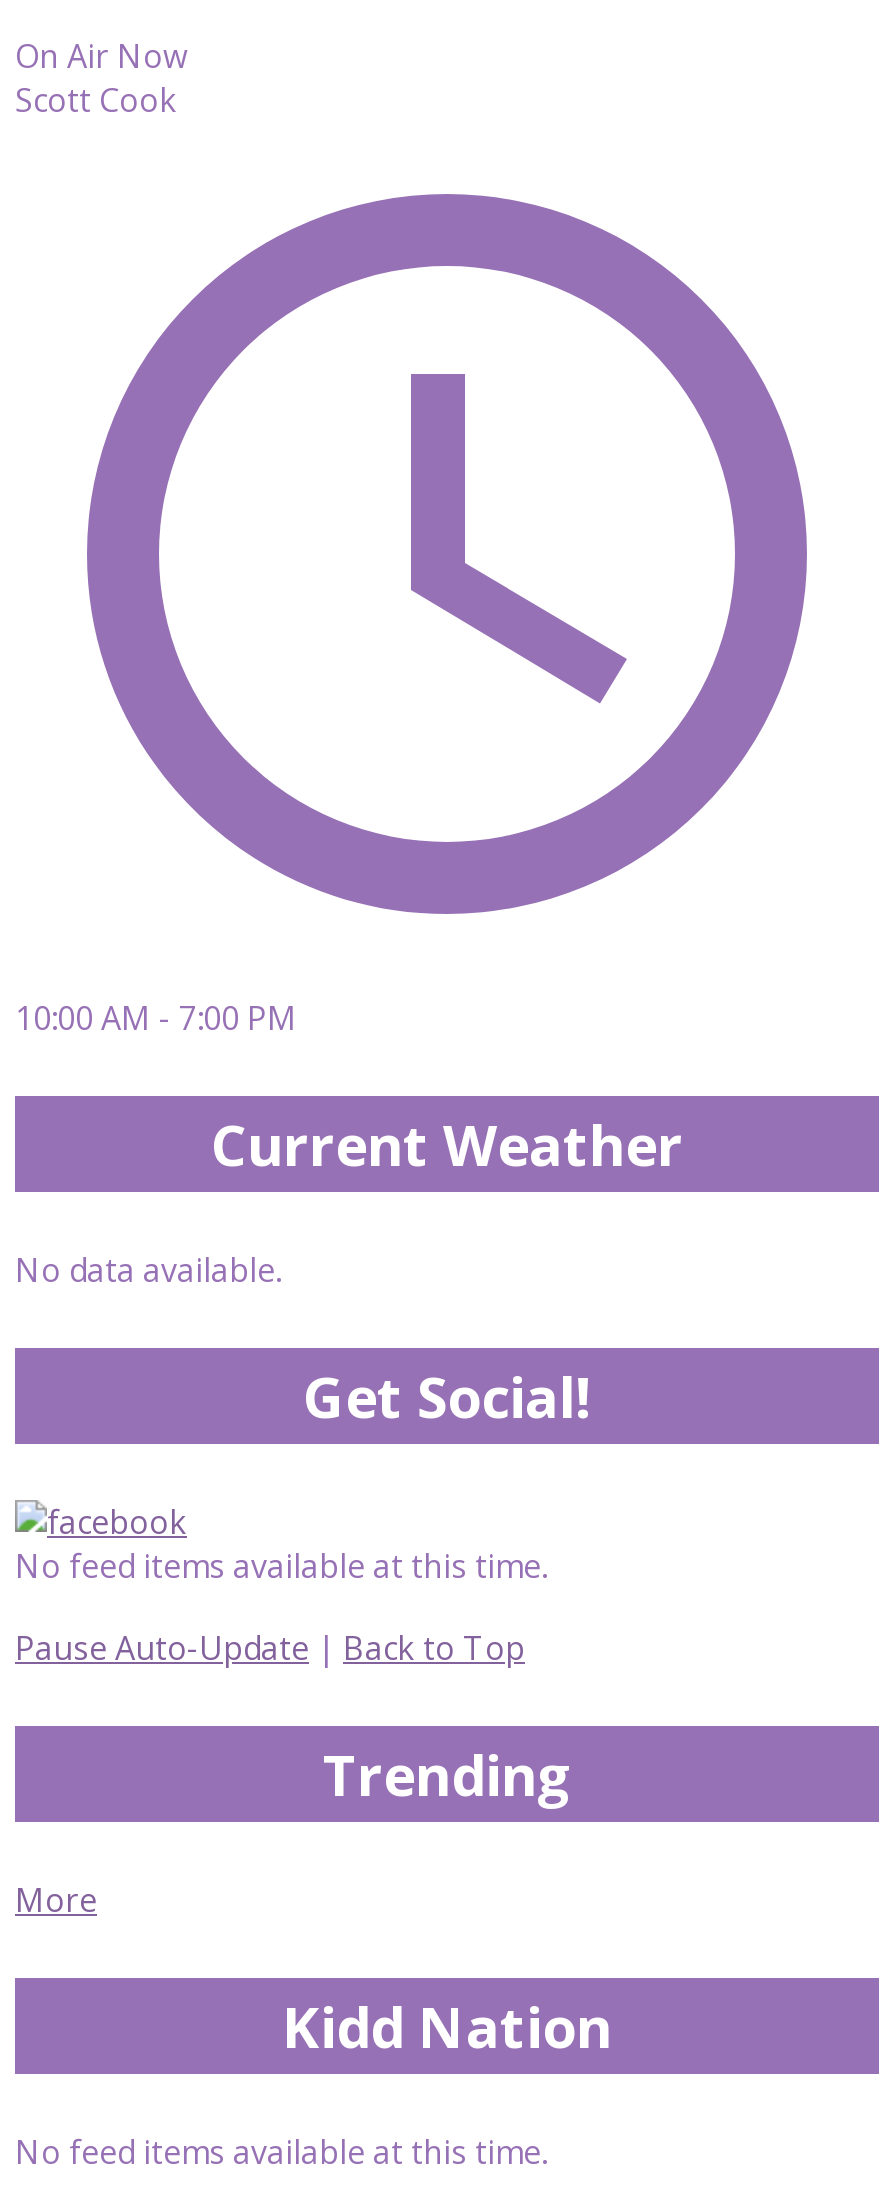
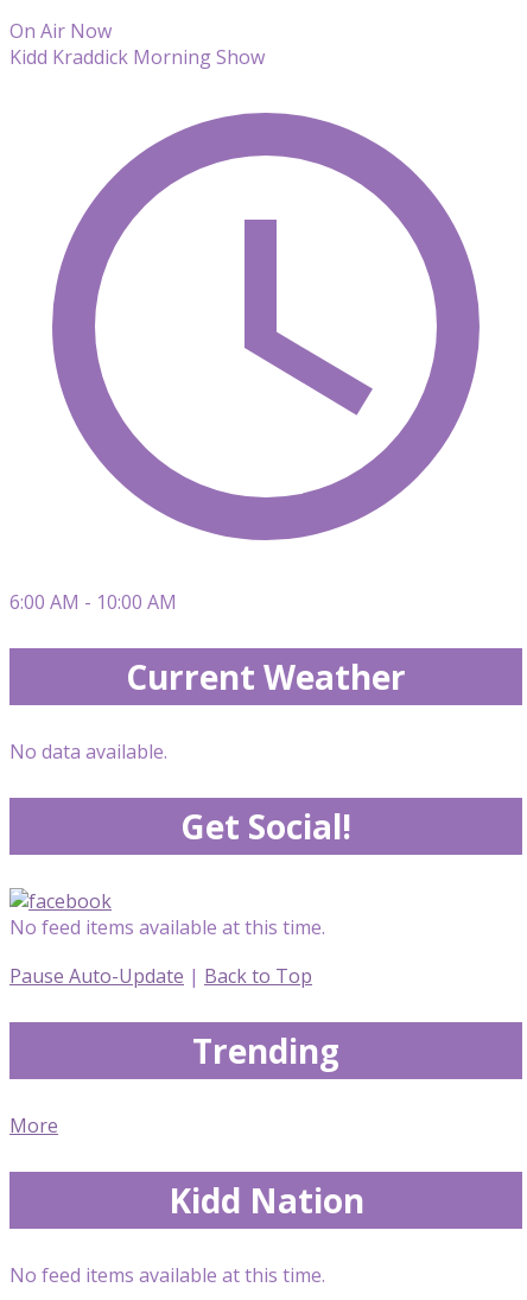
[15,78,177,122] Scott Cook -> [9,44,265,70] Kidd Kraddick Morning Show
[15,996,297,1040] 10:00 AM - 7:00 PM -> [9,589,177,615] 6:00 AM - 10:00 AM

